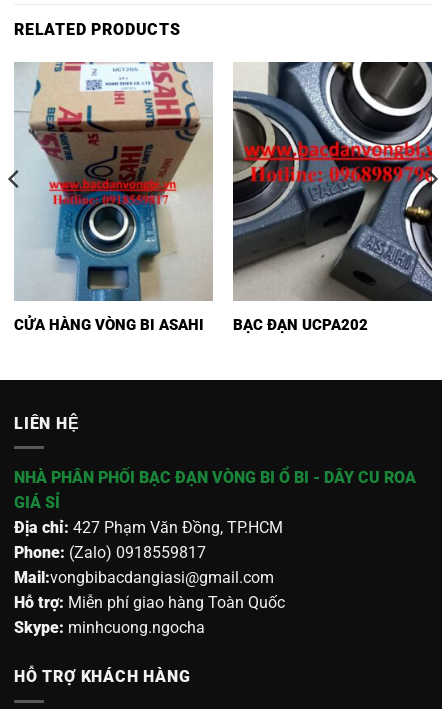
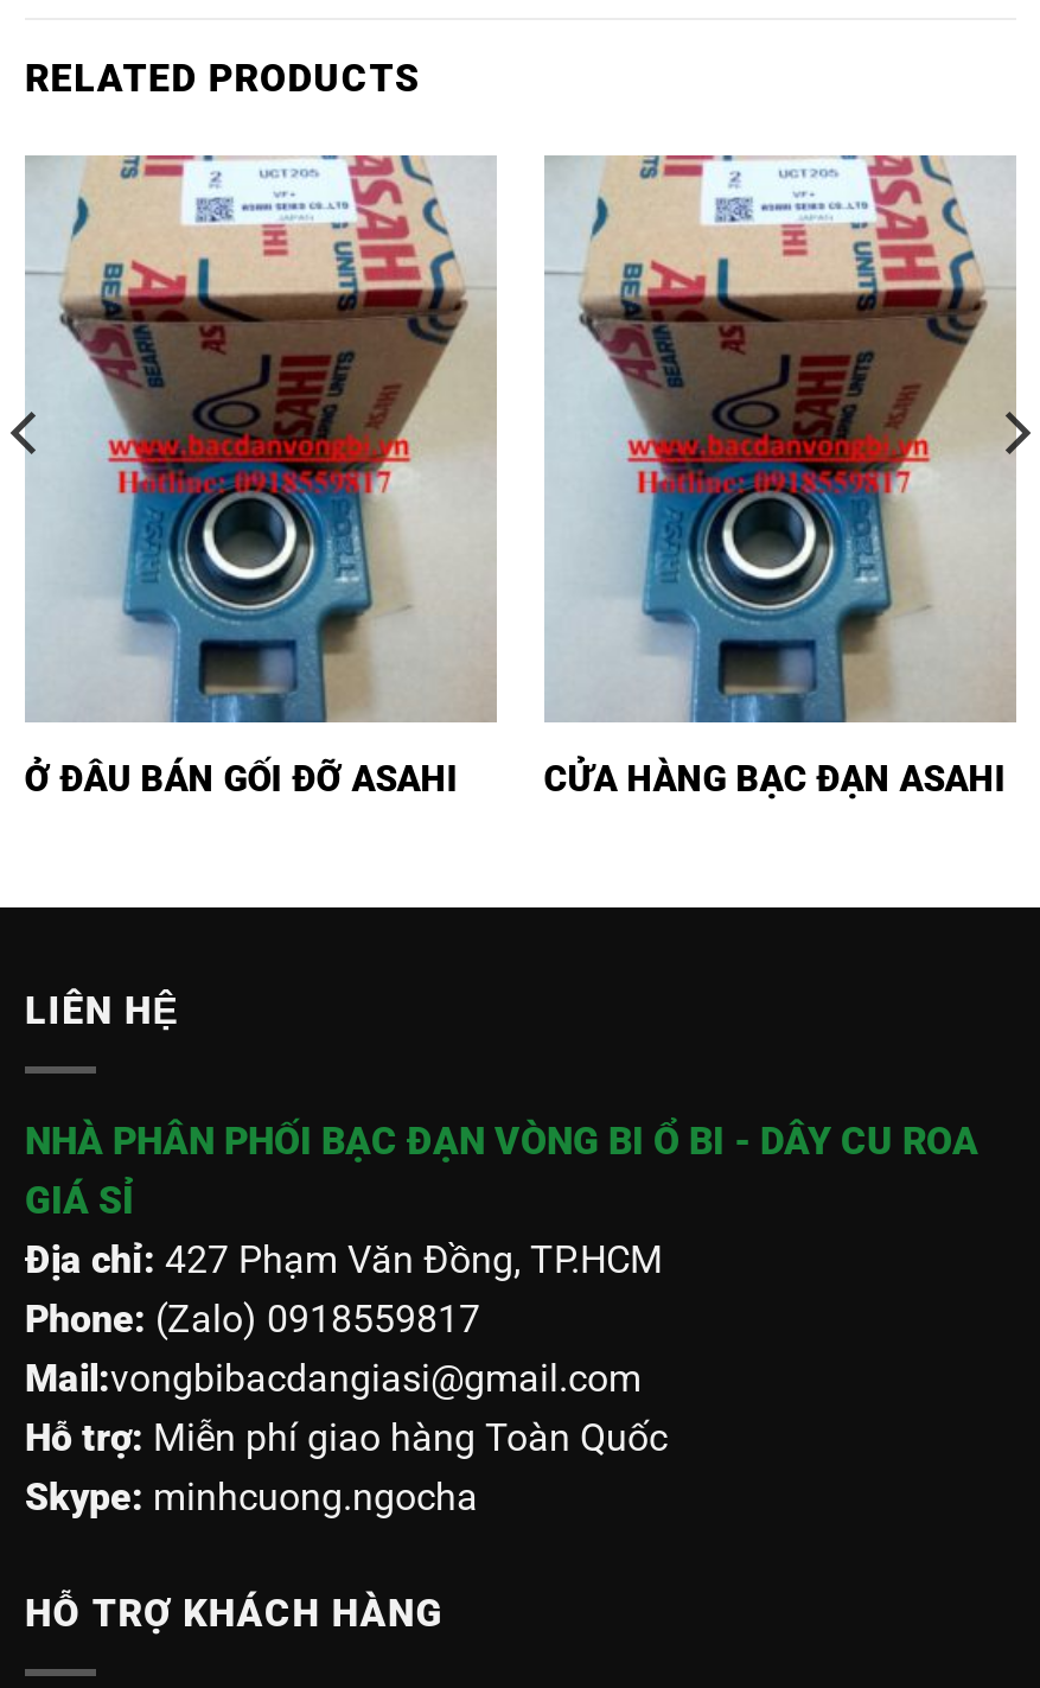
[14,61,433,334] [image] | CỬA HÀNG VÒNG BI ASAHI | BẠC ĐẠN UCPA202 -> [24,153,1016,801] [image] | Ở ĐÂU BÁN GỐI ĐỠ ASAHI | CỬA HÀNG BẠC ĐẠN ASAHI

